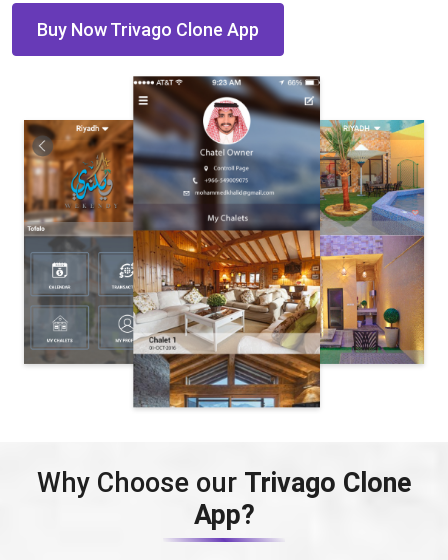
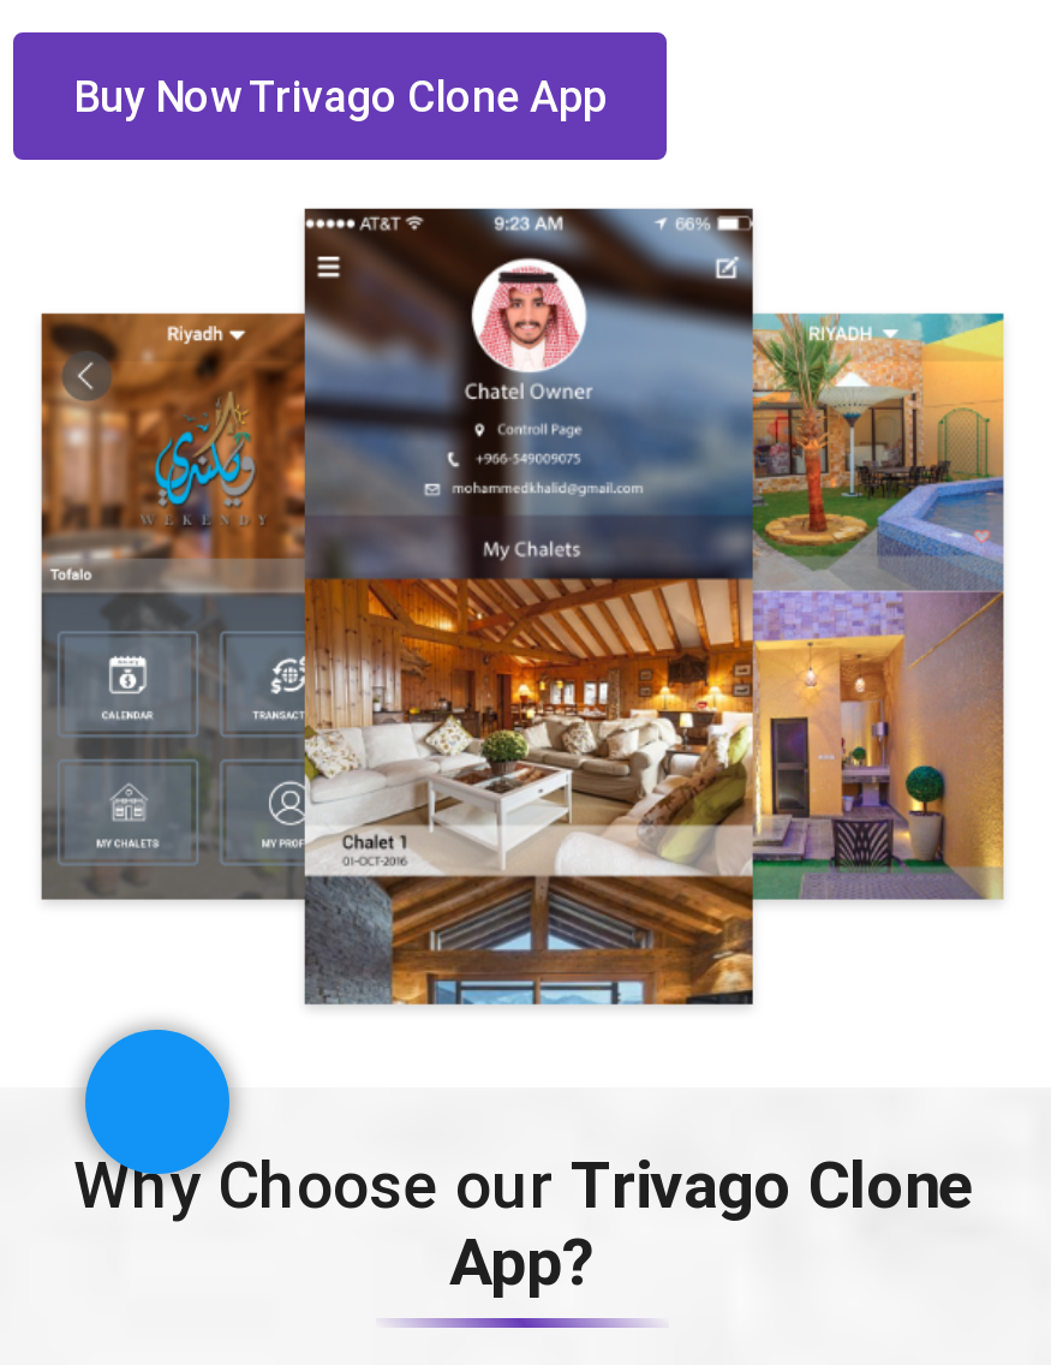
none -> [78,1023,237,1143] [image]

